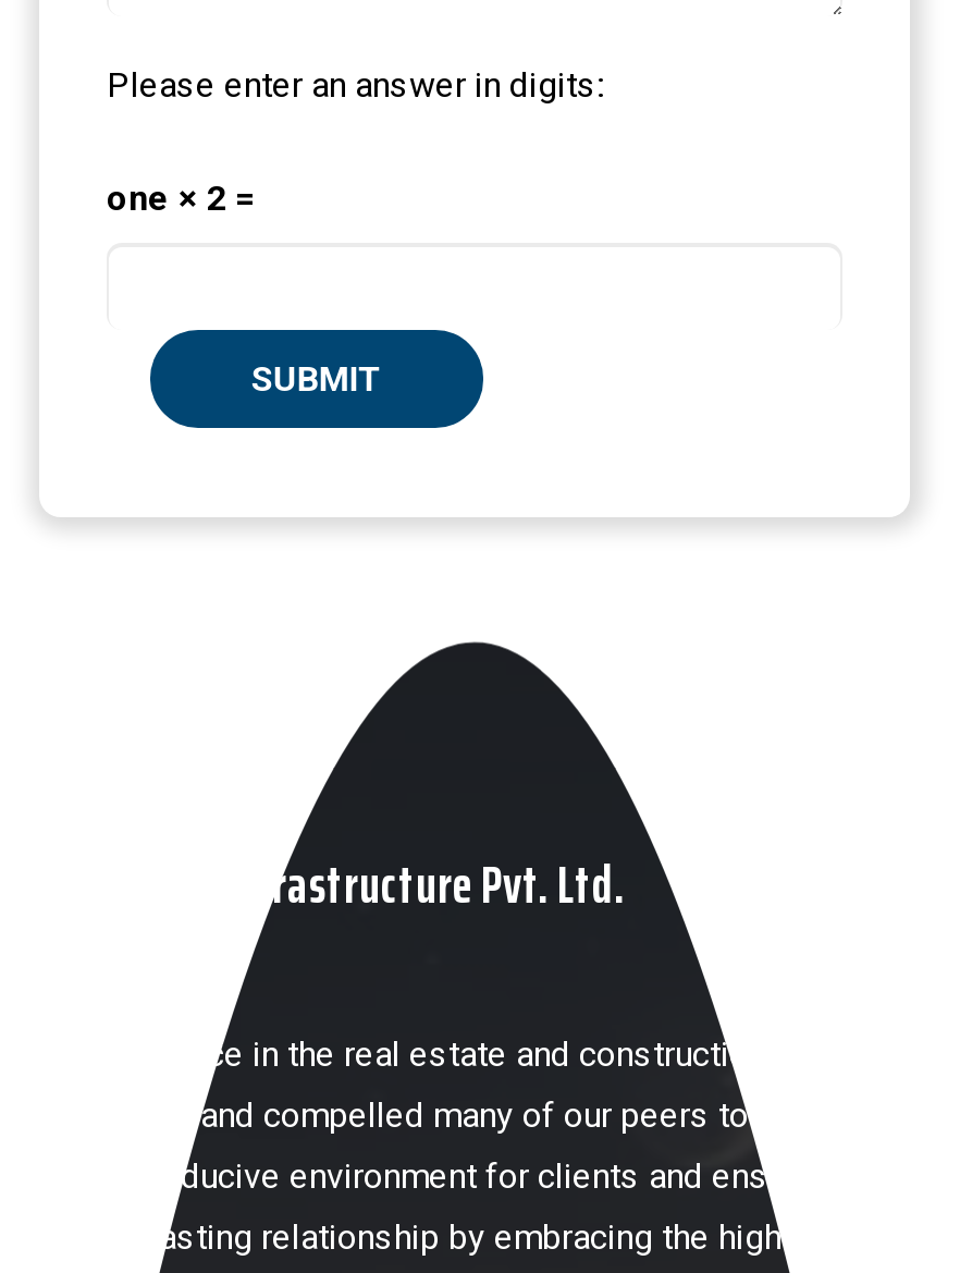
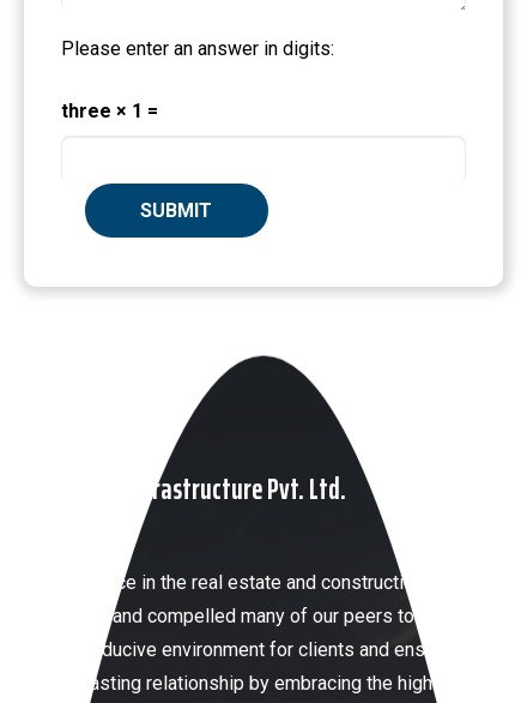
[107,177,255,219] one × 2 = -> [61,99,158,122] three × 1 =

